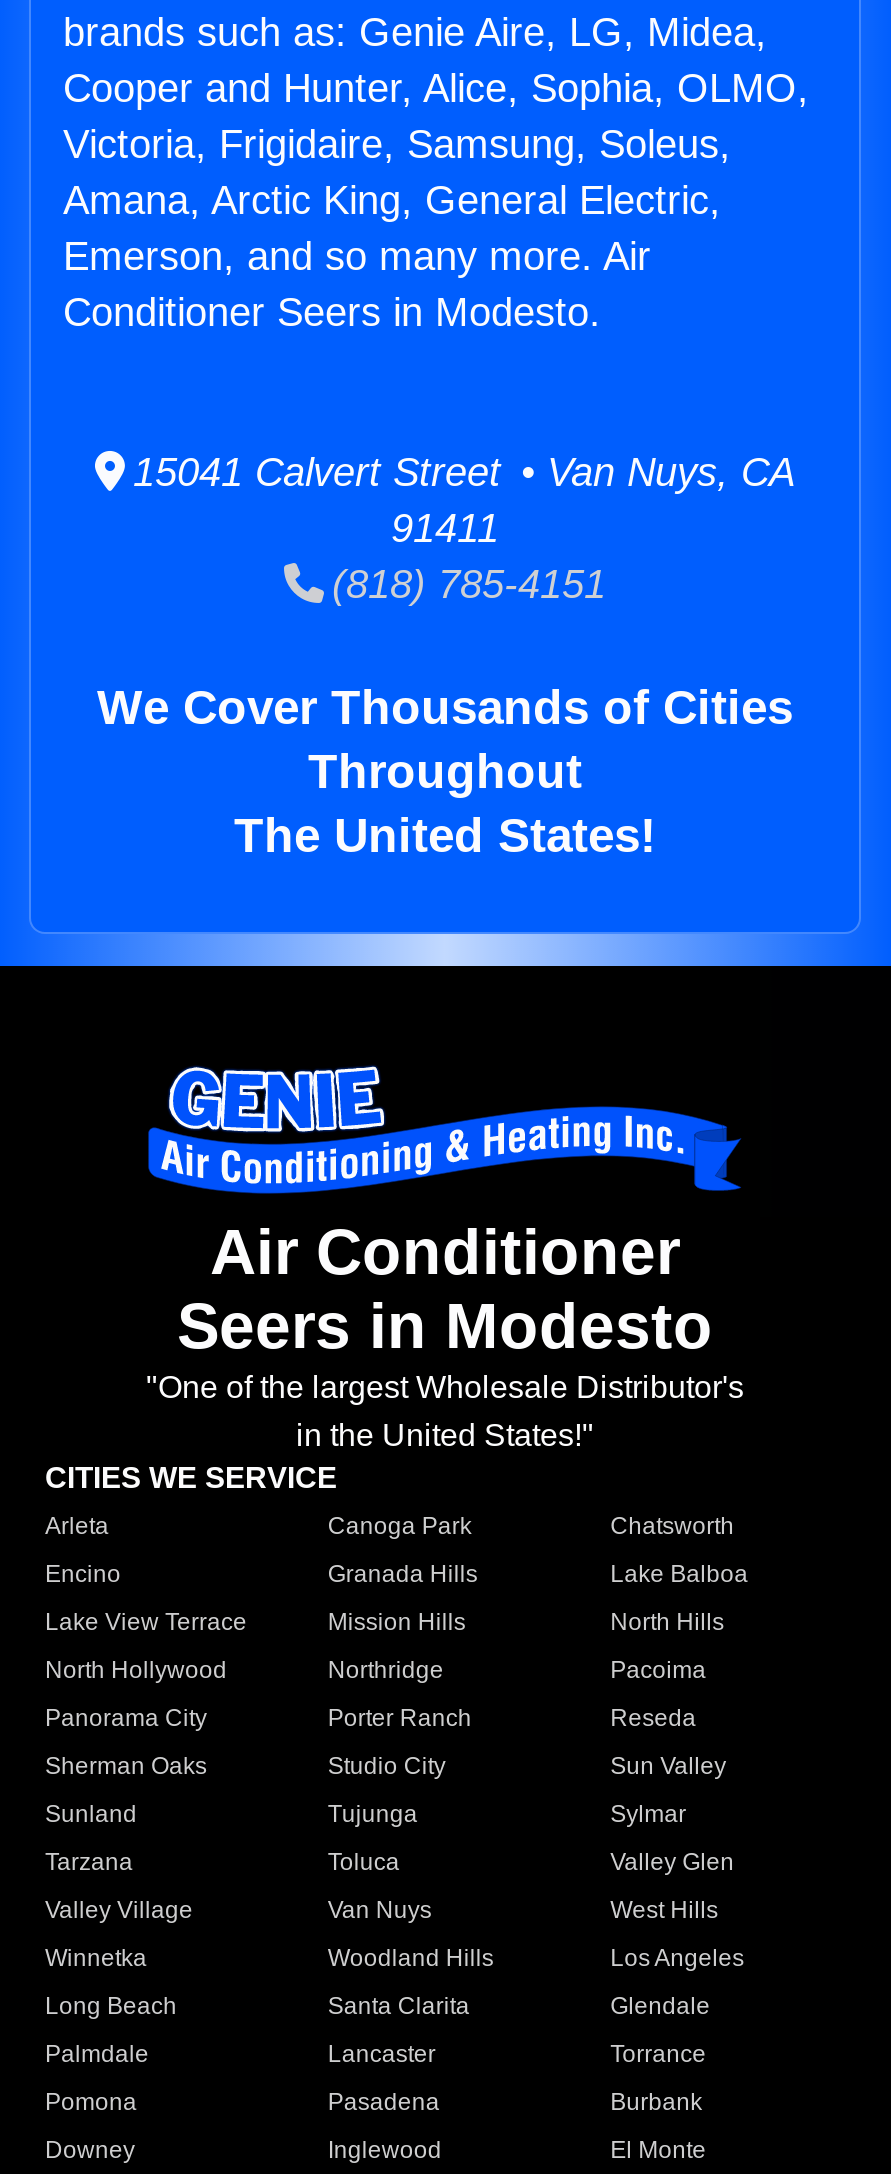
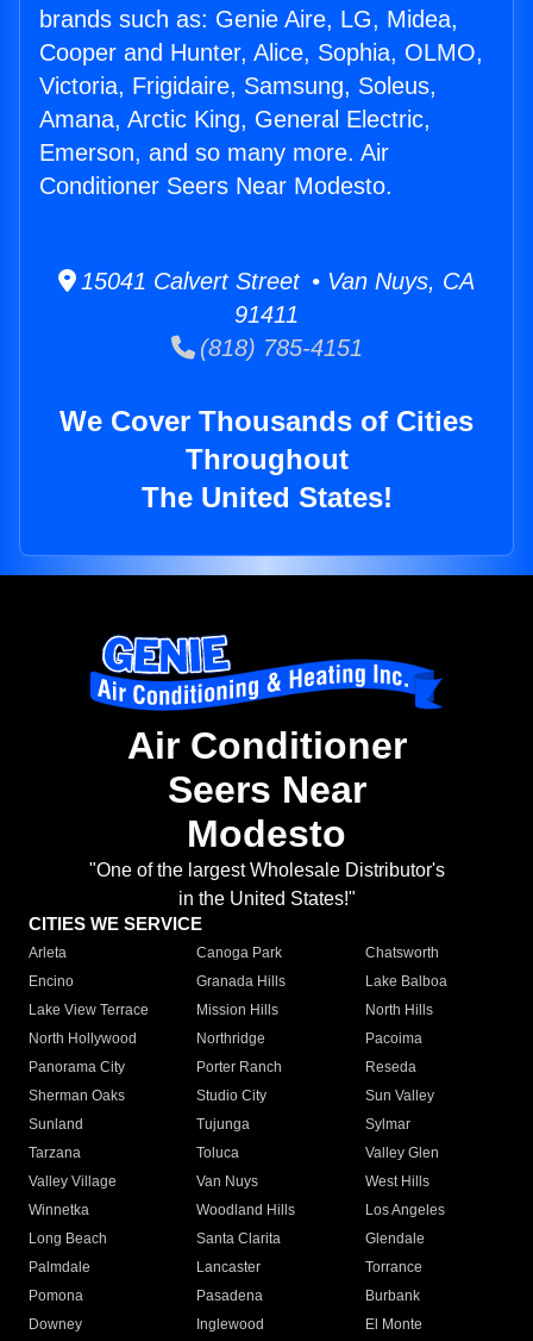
[63,290,601,334] Conditioner Seers in Modesto. -> [39,173,393,199] Conditioner Seers Near Modesto.
[177,1291,713,1363] Seers in Modesto -> [167,769,366,855] Seers Near | Modesto

